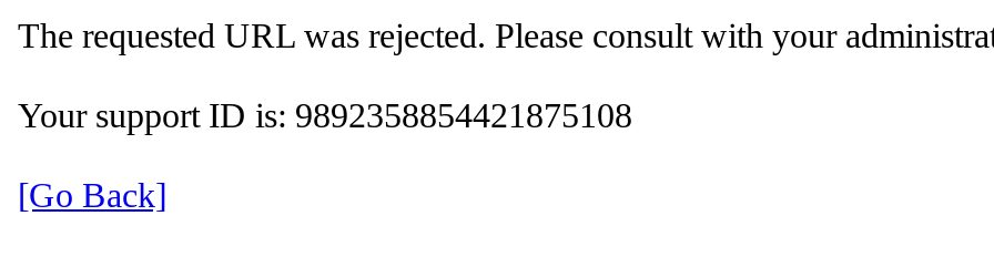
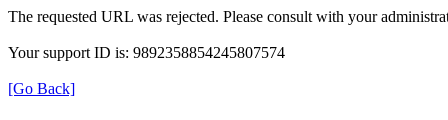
[18,96,632,134] Your support ID is: 9892358854421875108 -> [8,44,285,61] Your support ID is: 9892358854245807574

